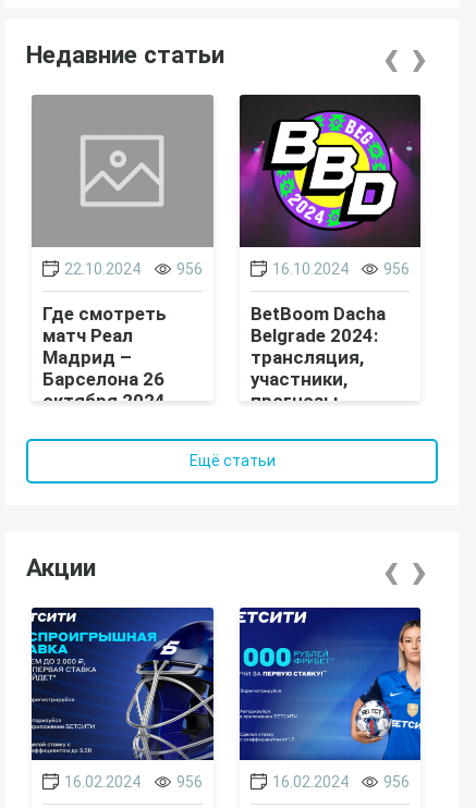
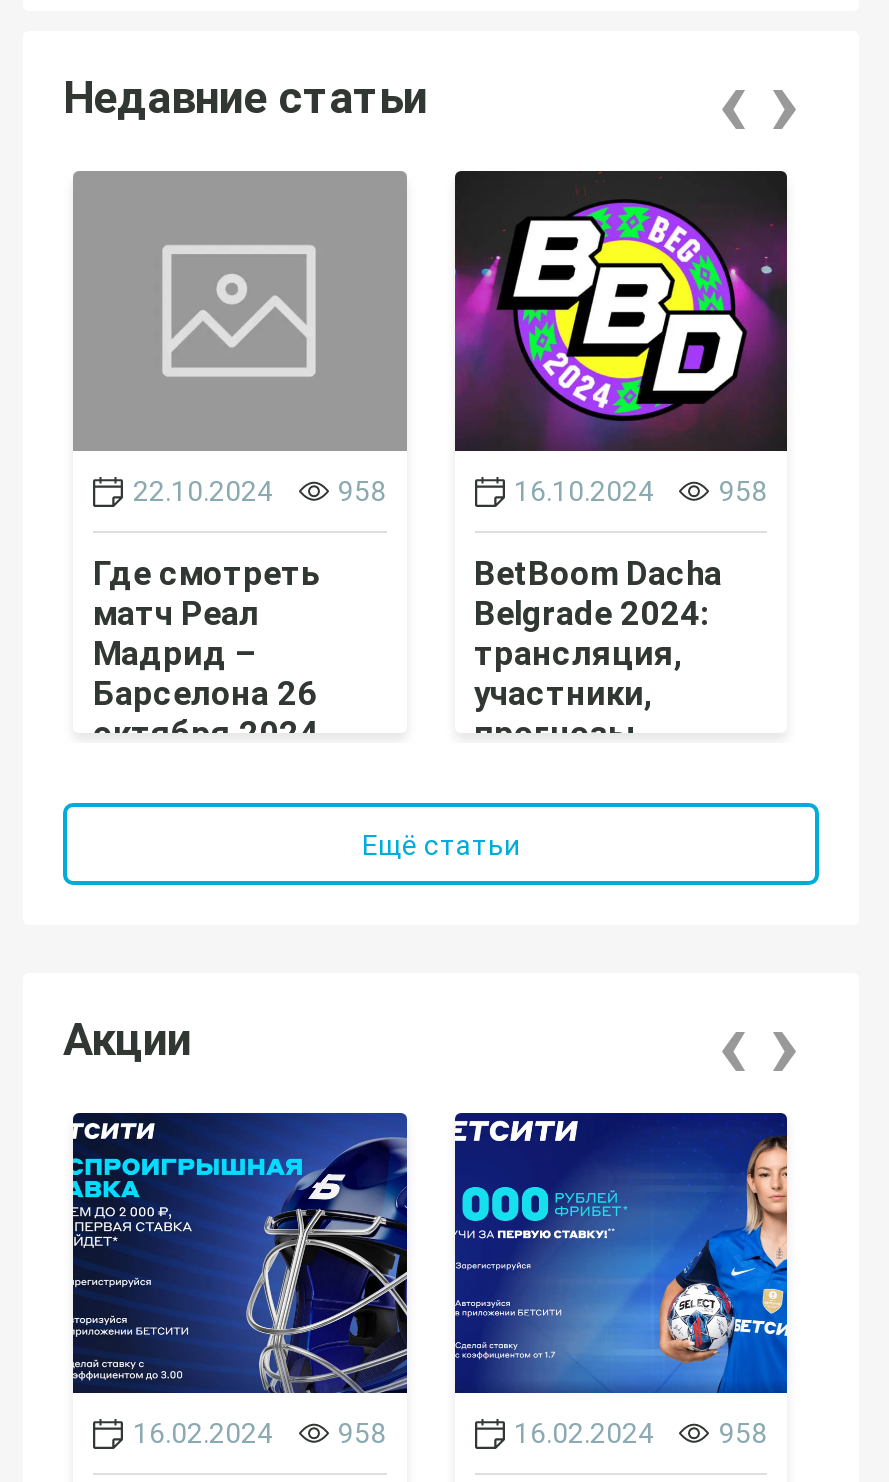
[176,260,202,278] 956 -> [338,475,386,507] 958
[383,260,410,278] 956 -> [719,475,767,507] 958
[176,773,202,791] 956 -> [338,1417,386,1449] 958
[383,773,410,791] 956 -> [719,1417,767,1449] 958

